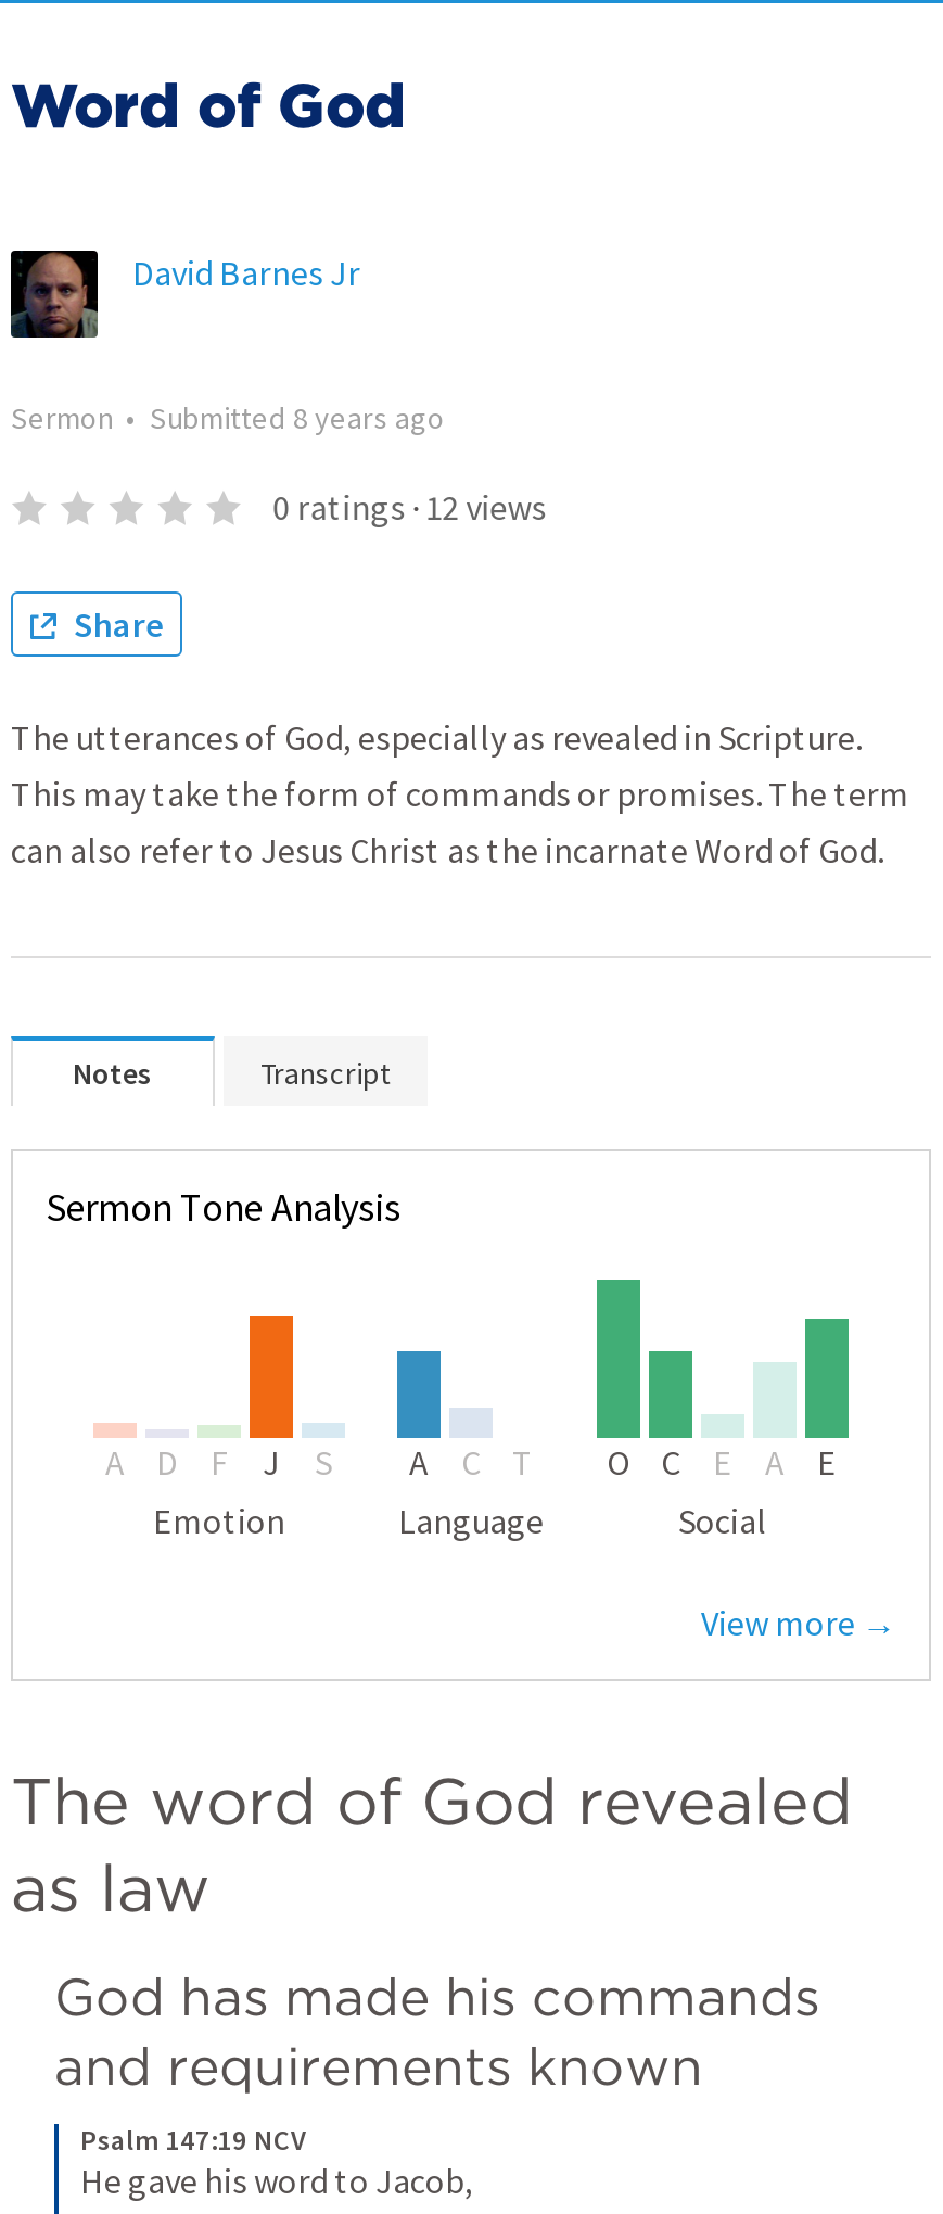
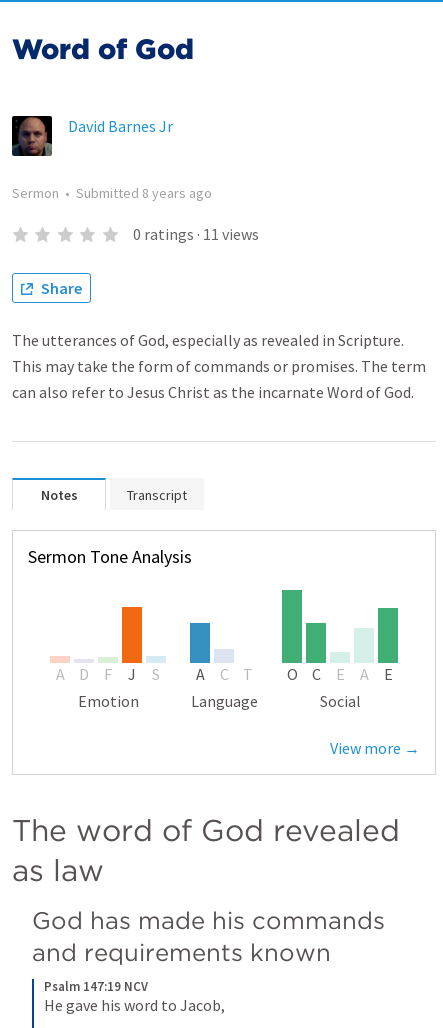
[273,485,546,529] 0 ratings · 12 views -> [133,224,259,244] 0 ratings · 11 views

